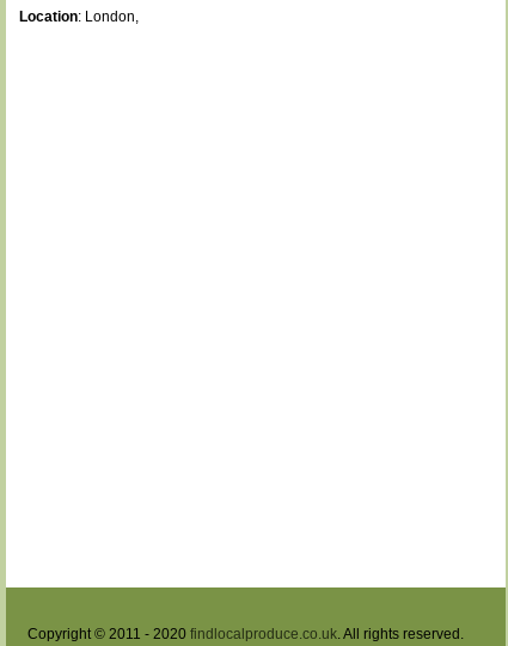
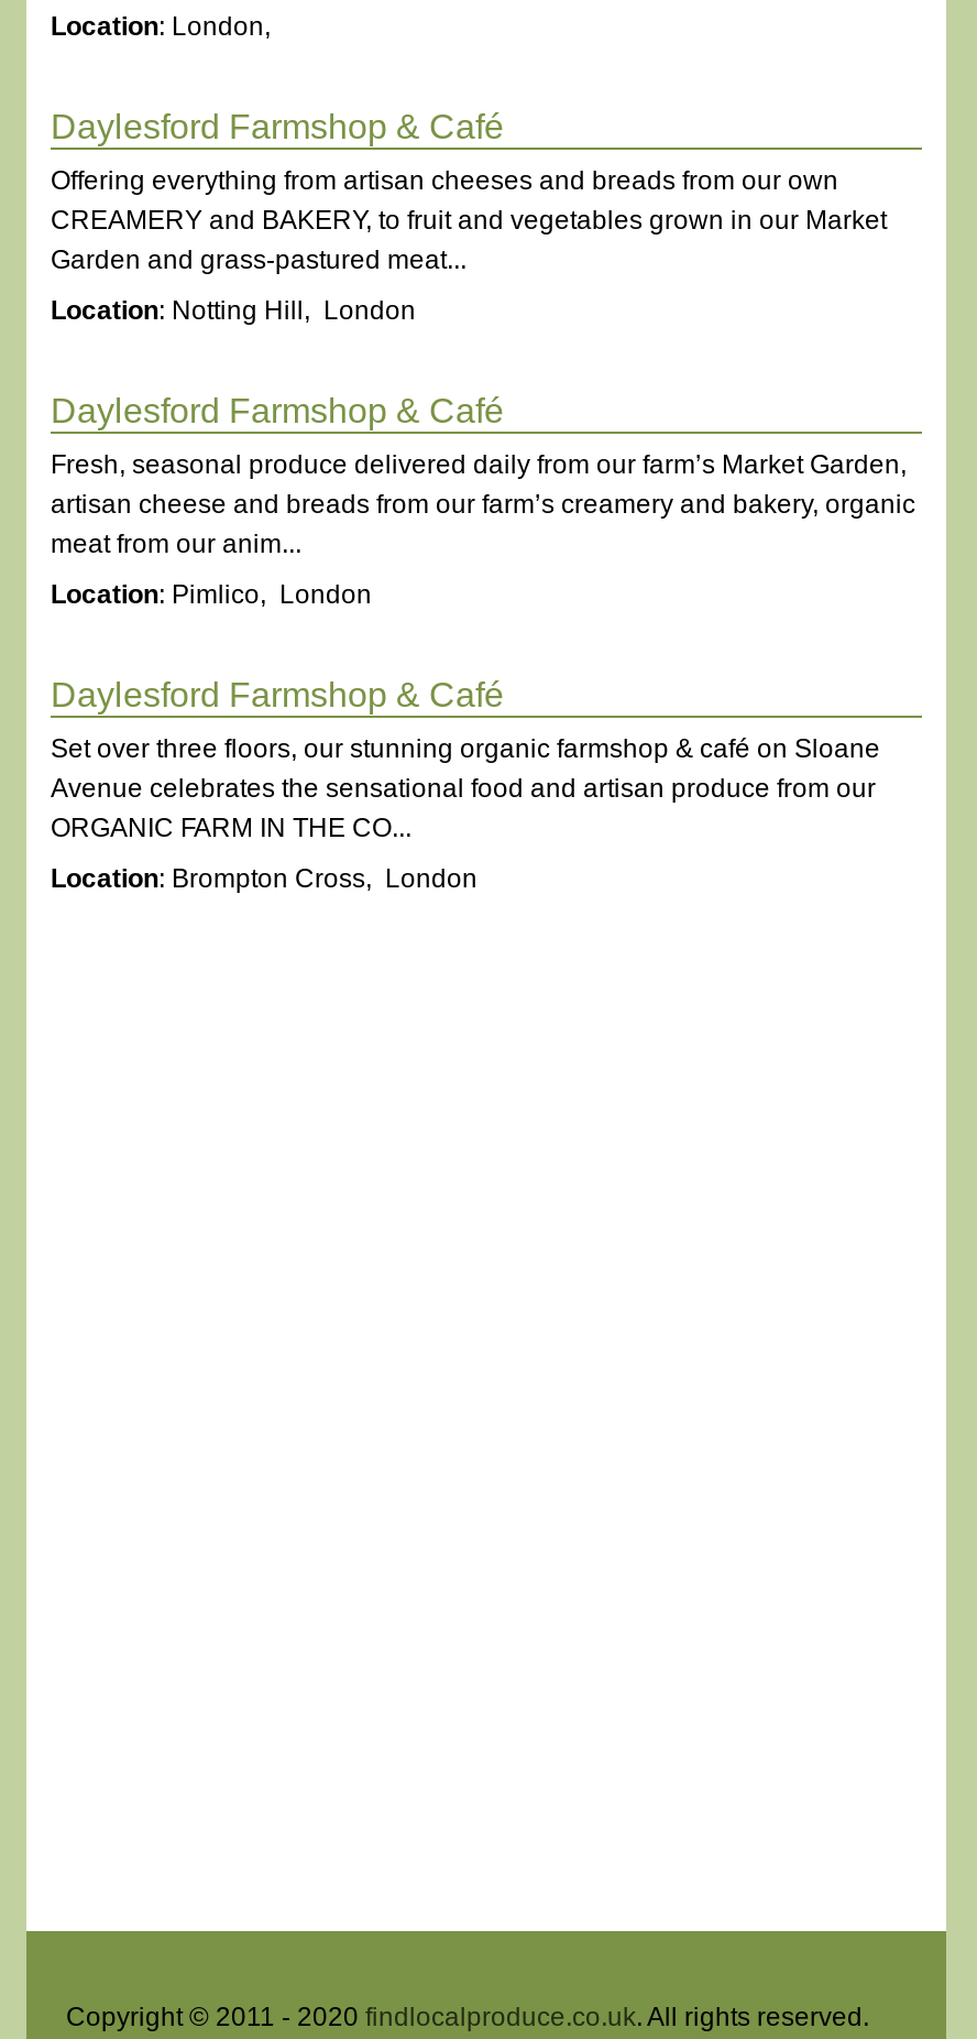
none -> [51,107,915,894] Daylesford Farmshop & Café | Offering everything from artisan cheeses and breads from our own | CREAMERY and BAKERY, to fruit and vegetables grown in our Market | Garden and grass-pastured meat... | Location: Notting Hill, London | Daylesford Farmshop & Café | Fresh, seasonal produce delivered daily from our farm’s Market Garden, | artisan cheese and breads from our farm’s creamery and bakery, organic | meat from our anim... | Location: Pimlico, London | Daylesford Farmshop & Café | Set over three floors, our stunning organic farmshop & café on Sloane | Avenue celebrates the sensational food and artisan produce from our | ORGANIC FARM IN THE CO... | Location: Brompton Cross, London

